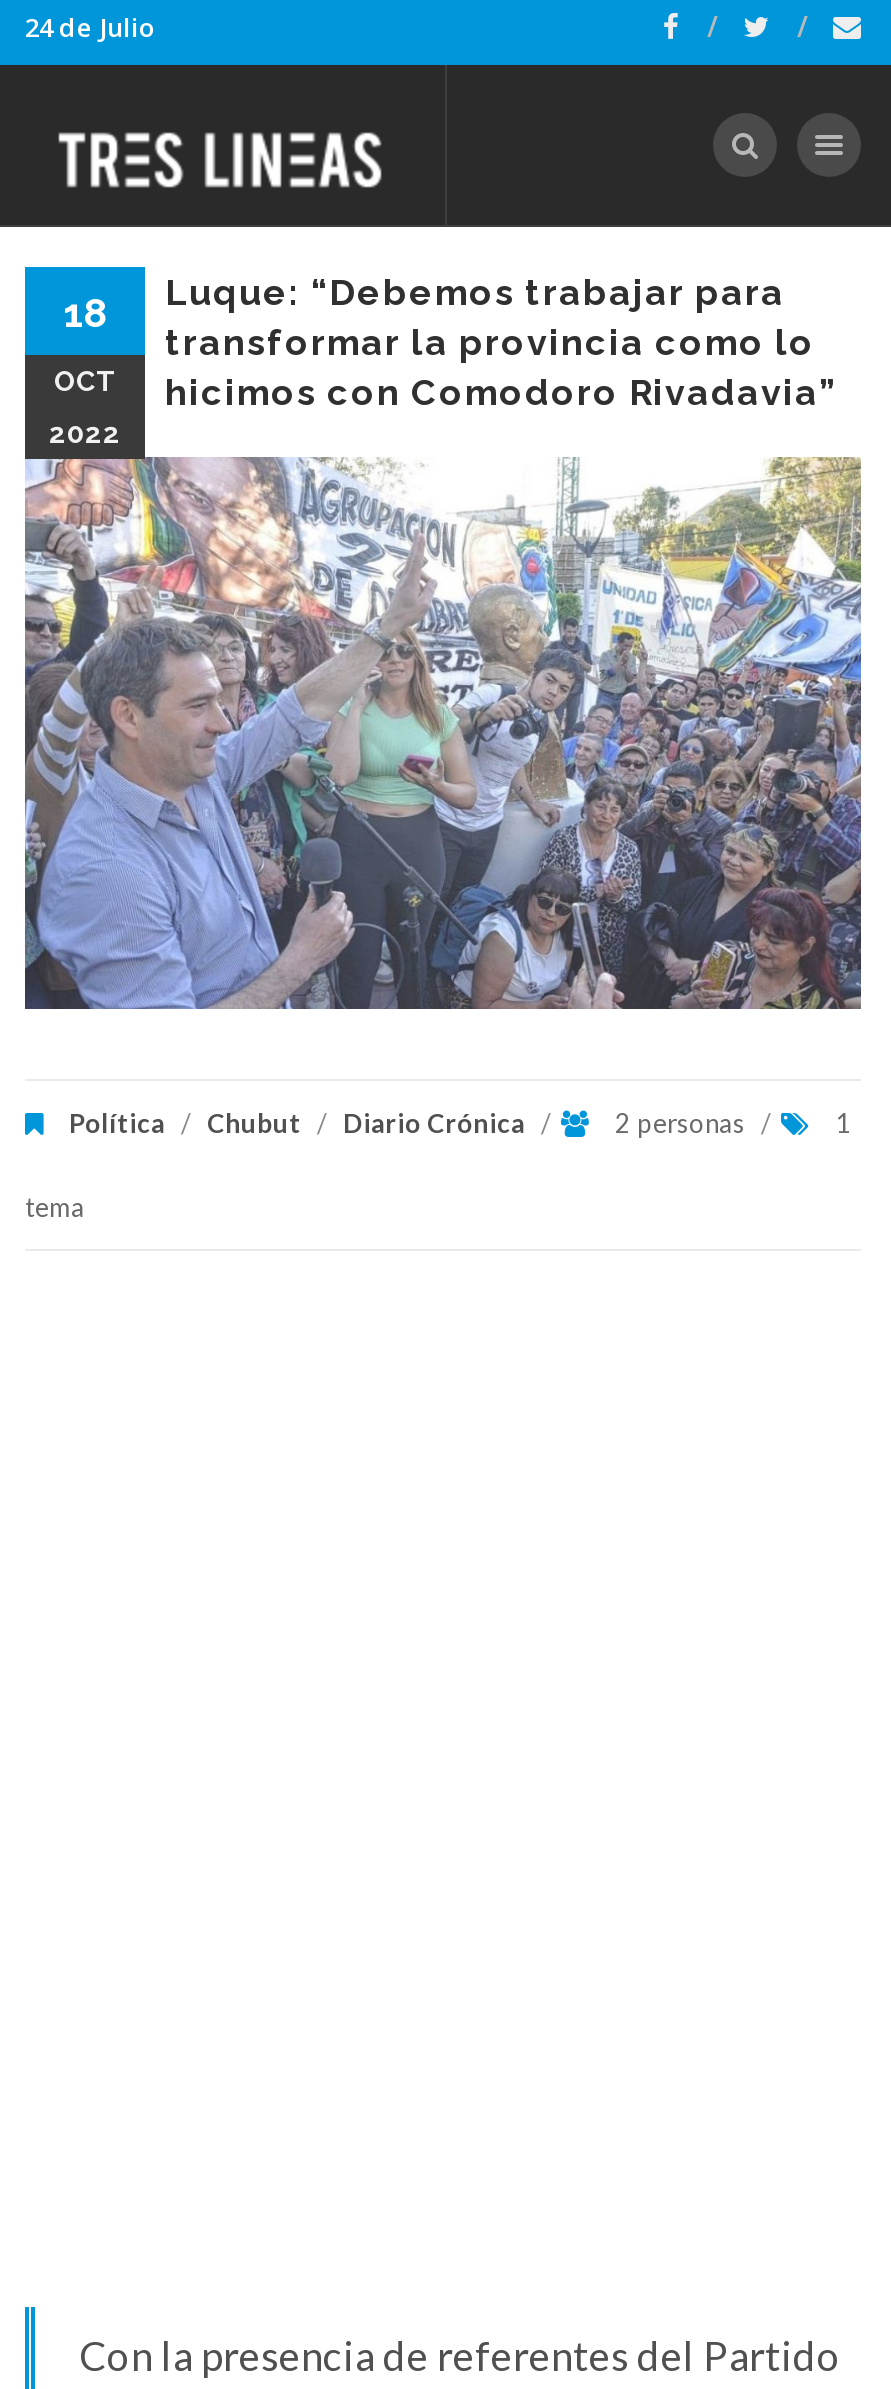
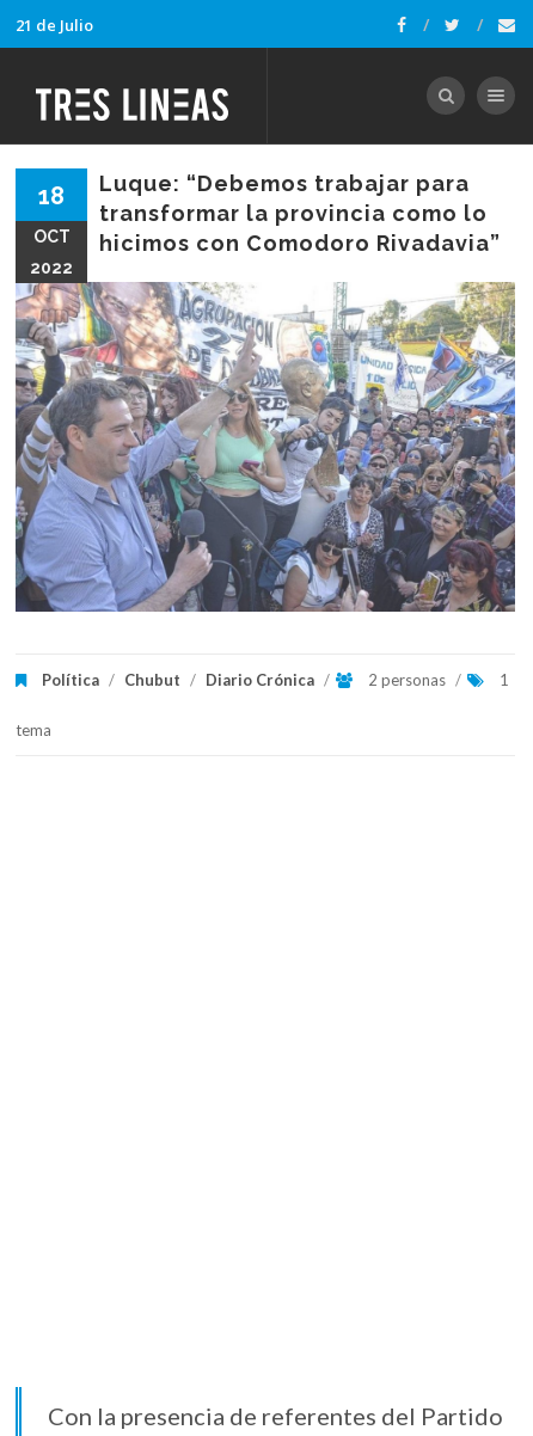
[25,9,155,45] 24 de Julio -> [16,14,93,36] 21 de Julio

